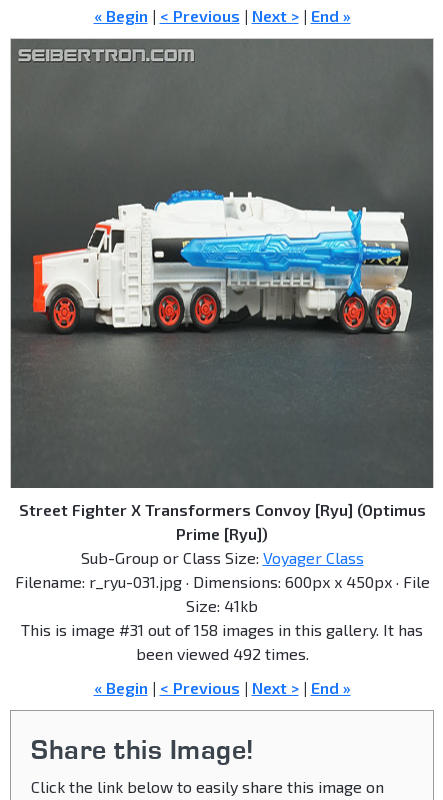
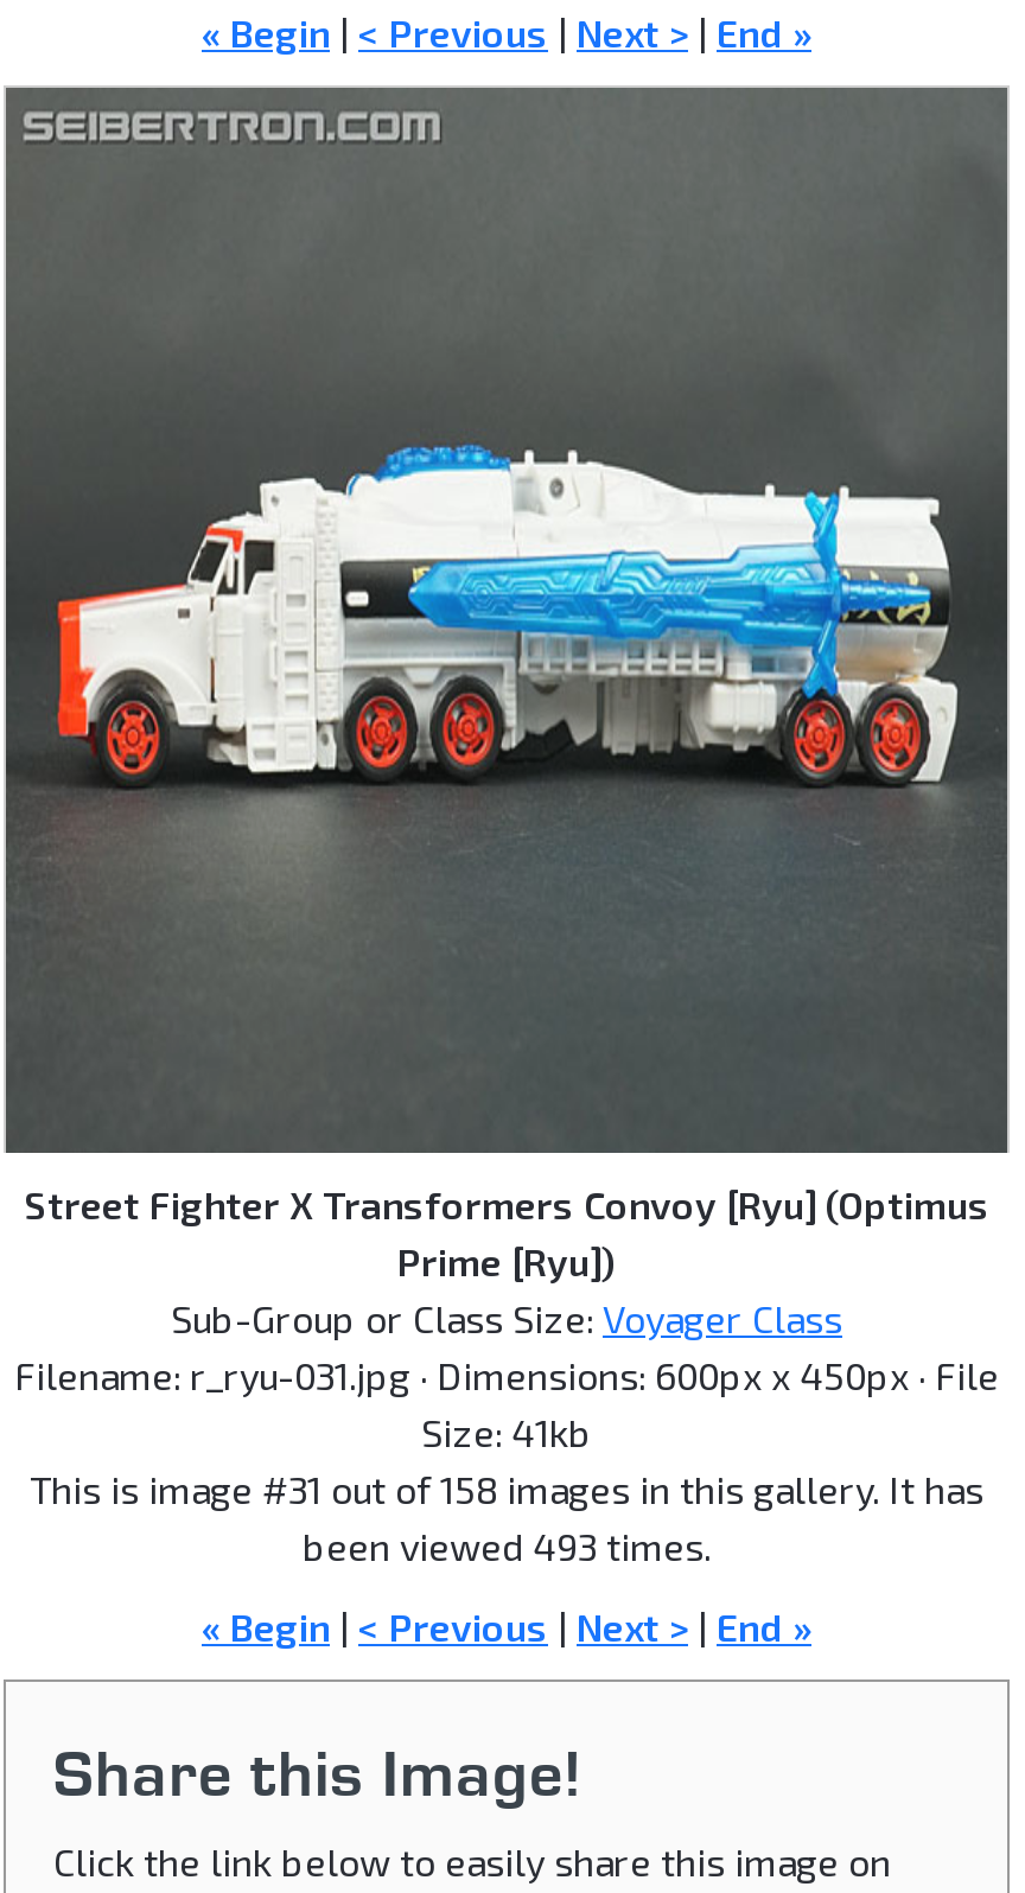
[135,644,308,663] been viewed 492 times. -> [303,1523,711,1568] been viewed 493 times.

